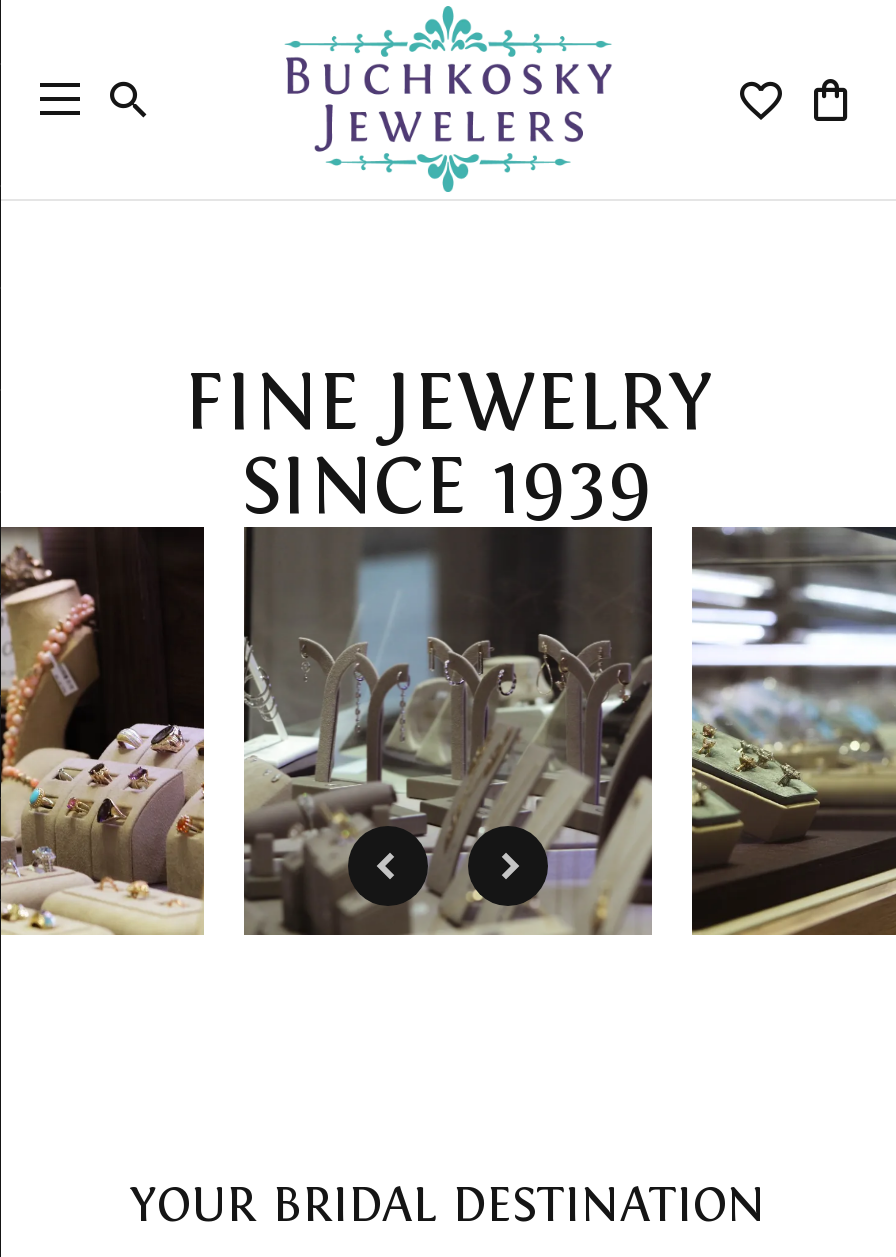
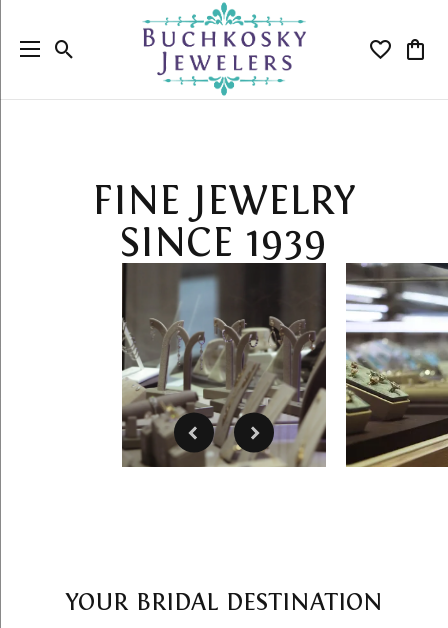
[6,525,206,937] [image] -> none

